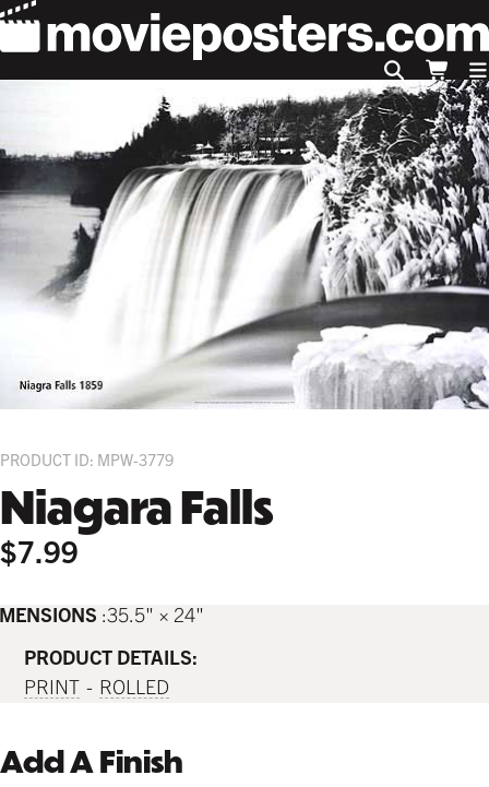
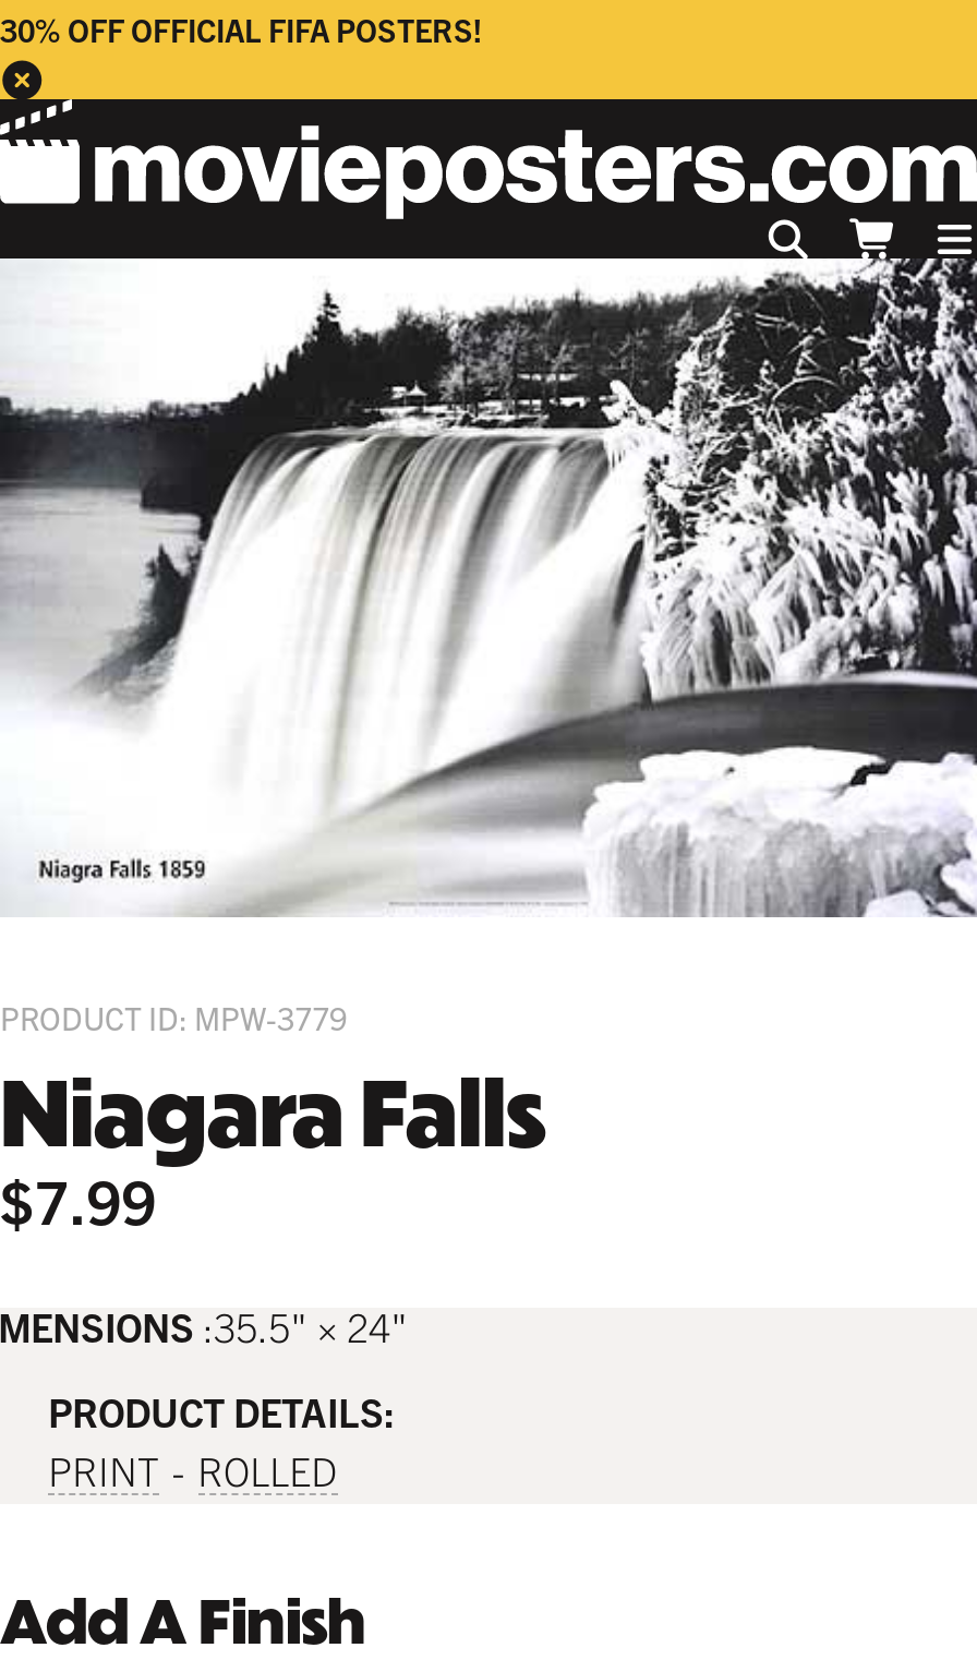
none -> [0,10,482,49] 30% OFF OFFICIAL FIFA POSTERS!

